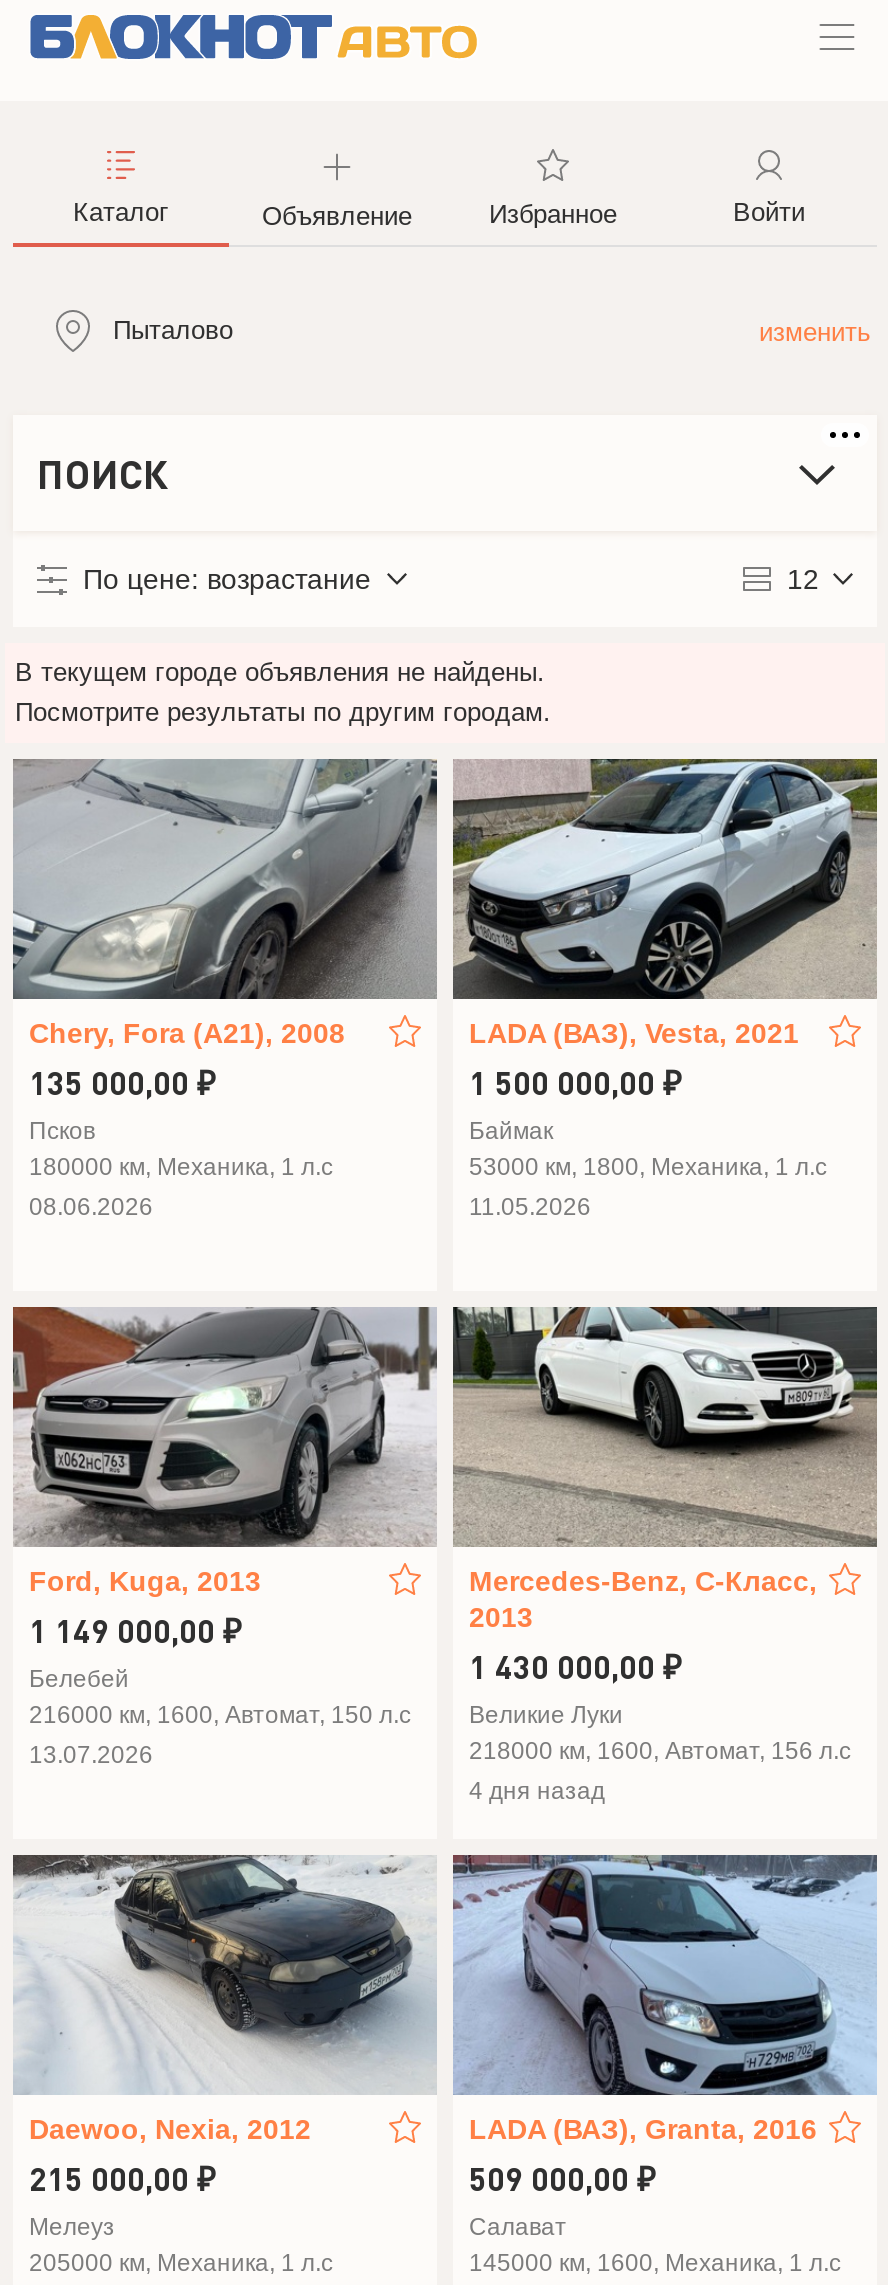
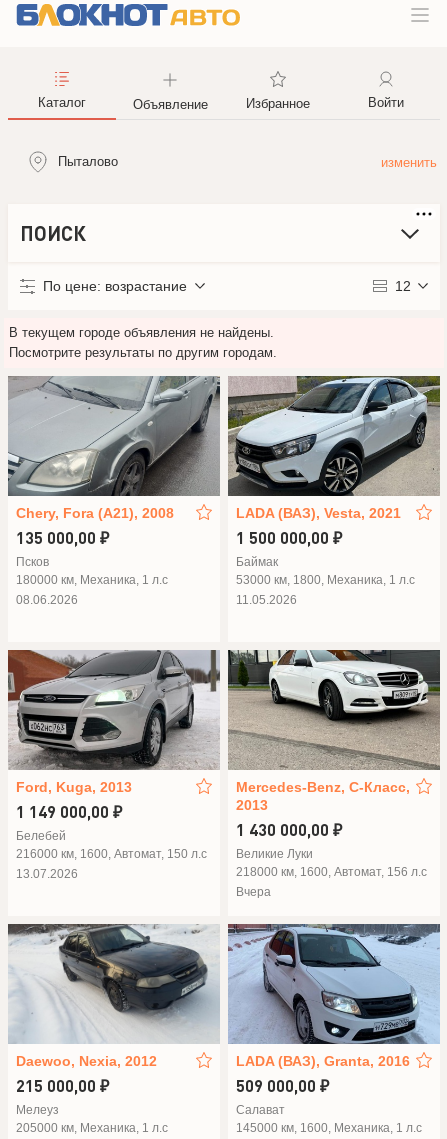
[469,1777,605,1805] 4 дня назад -> [236,885,271,899] Вчера

